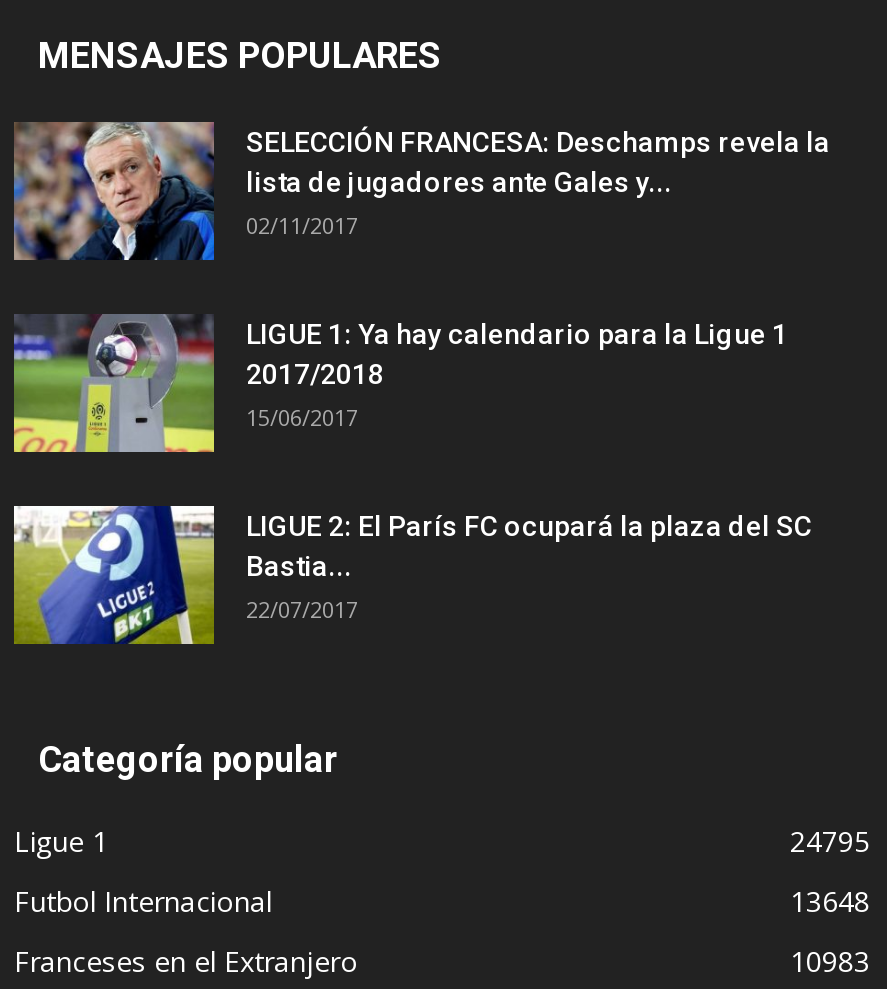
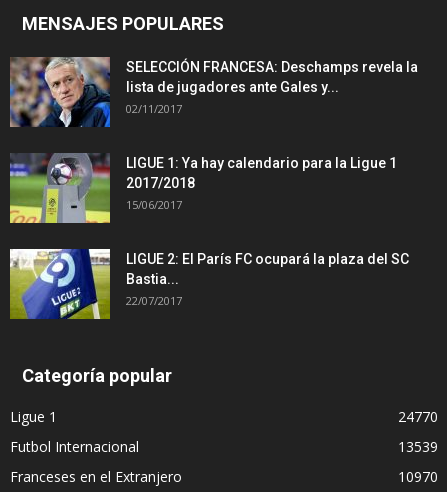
[790,822,870,860] 24795 -> [398,407,438,426] 24770
[790,882,870,920] 13648 -> [398,437,438,456] 13539
[790,942,870,980] 10983 -> [398,467,438,486] 10970

